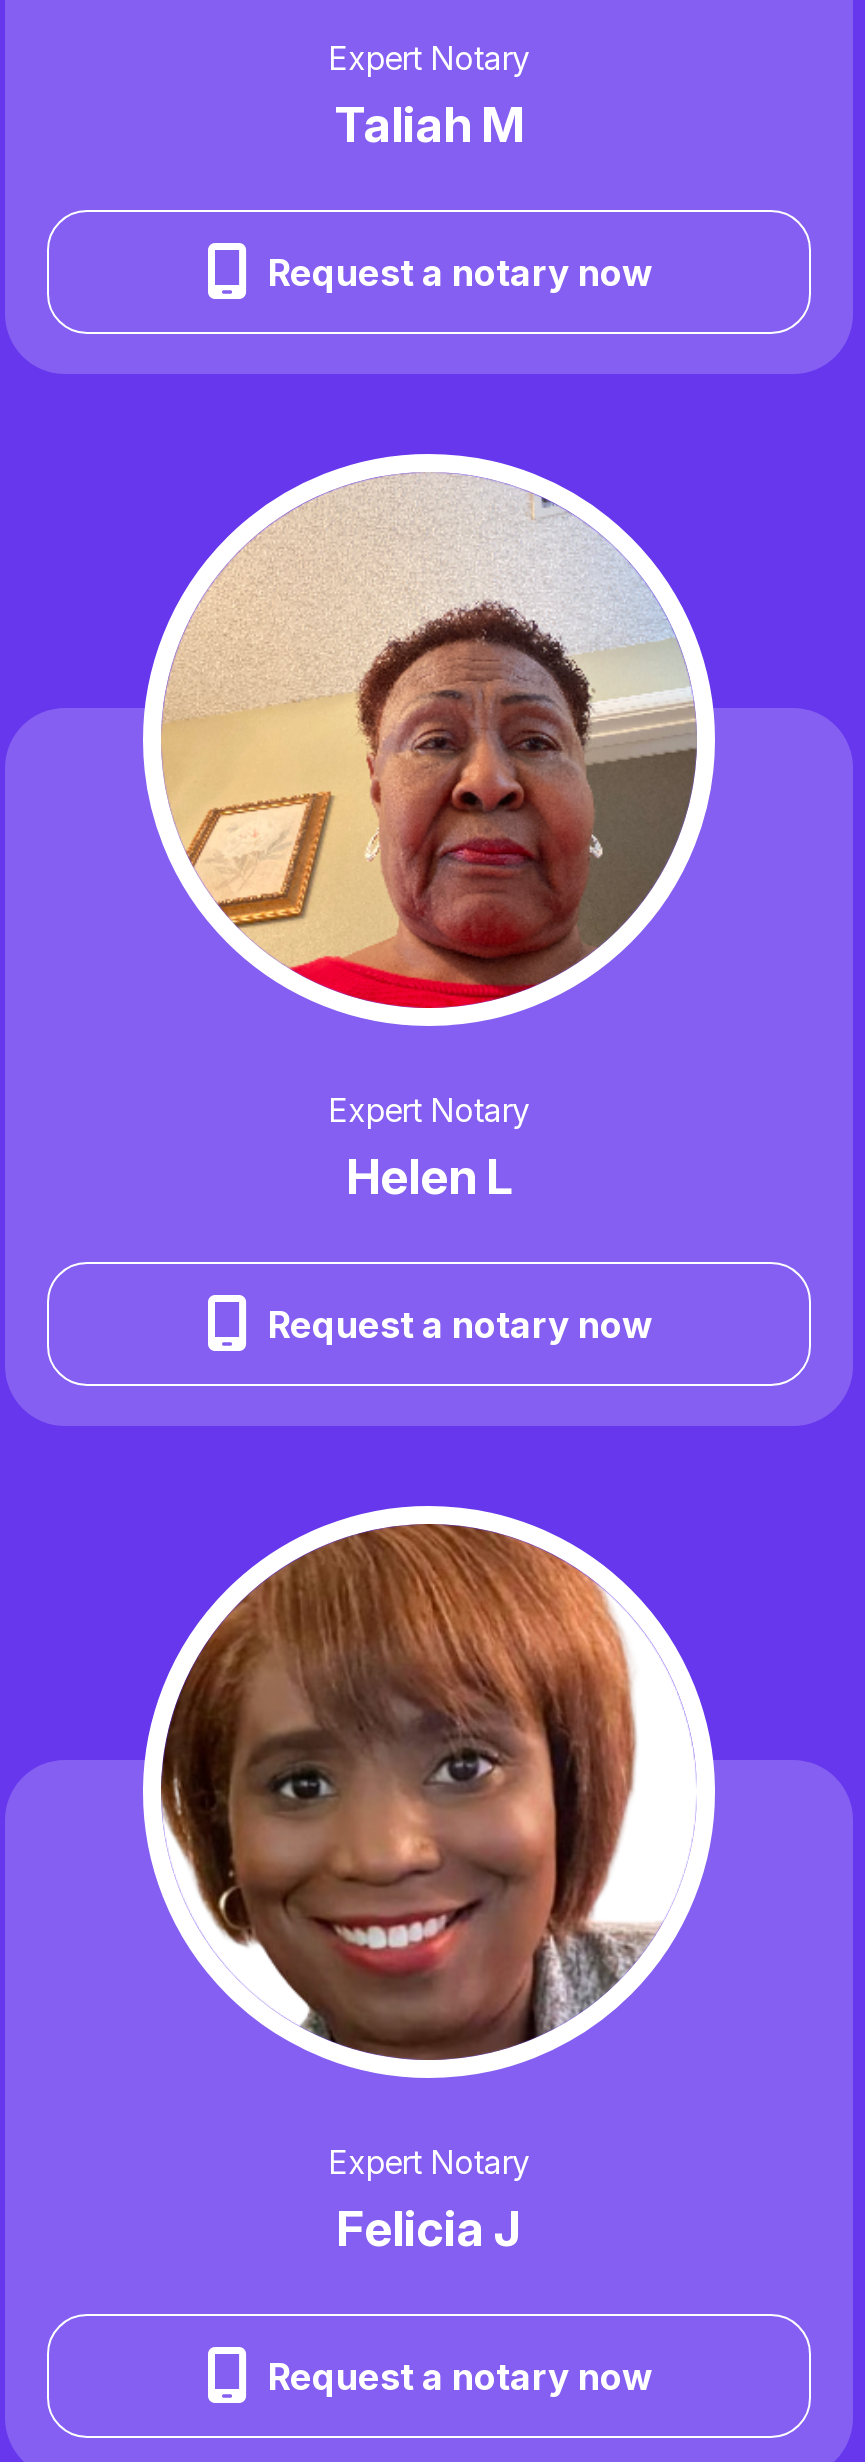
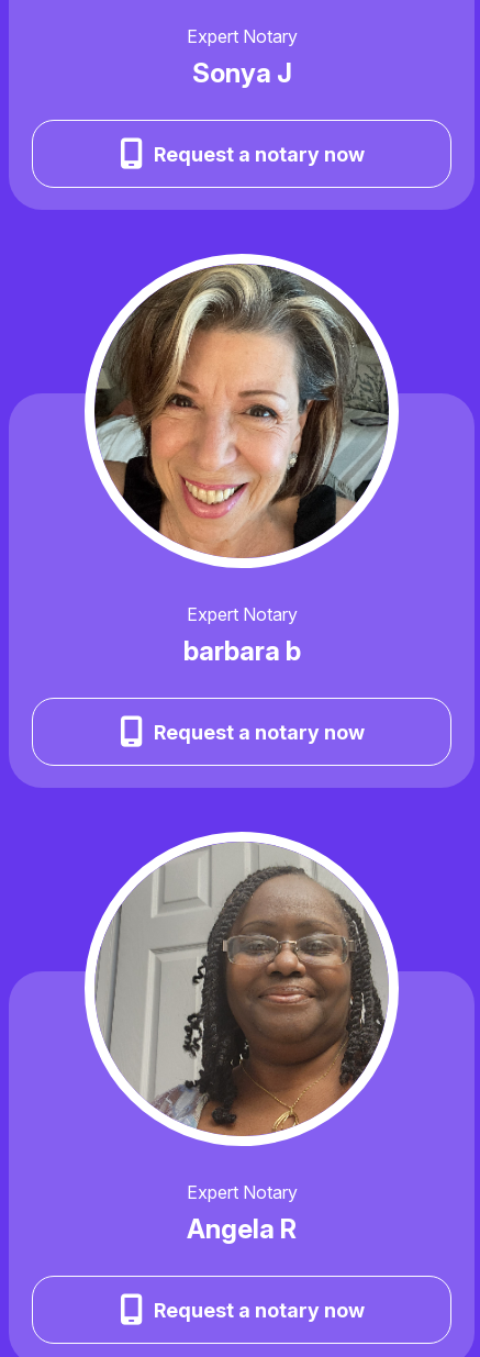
[335,97,523,155] Taliah M -> [192,57,292,89] Sonya J
[161,474,695,1010] [image] -> [93,264,389,559] [image]
[346,1149,512,1207] Helen L -> [183,635,300,667] barbara b
[159,1524,695,2060] [image] -> [94,842,389,1136] [image]
[336,2201,522,2259] Felicia J -> [187,1213,297,1245] Angela R

